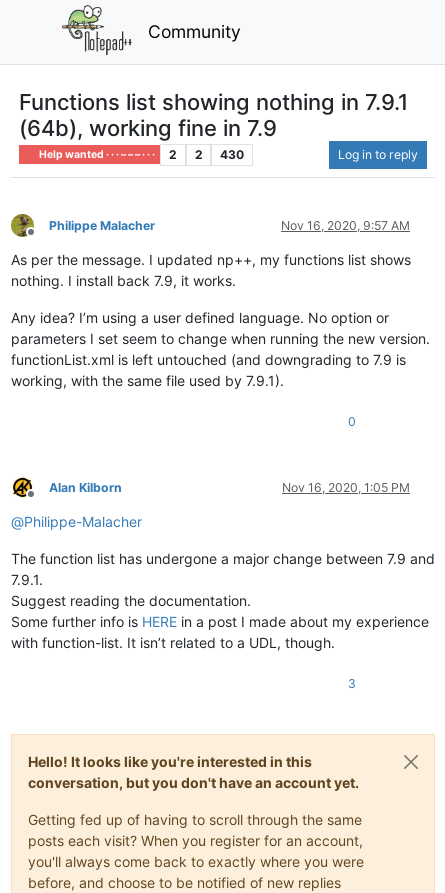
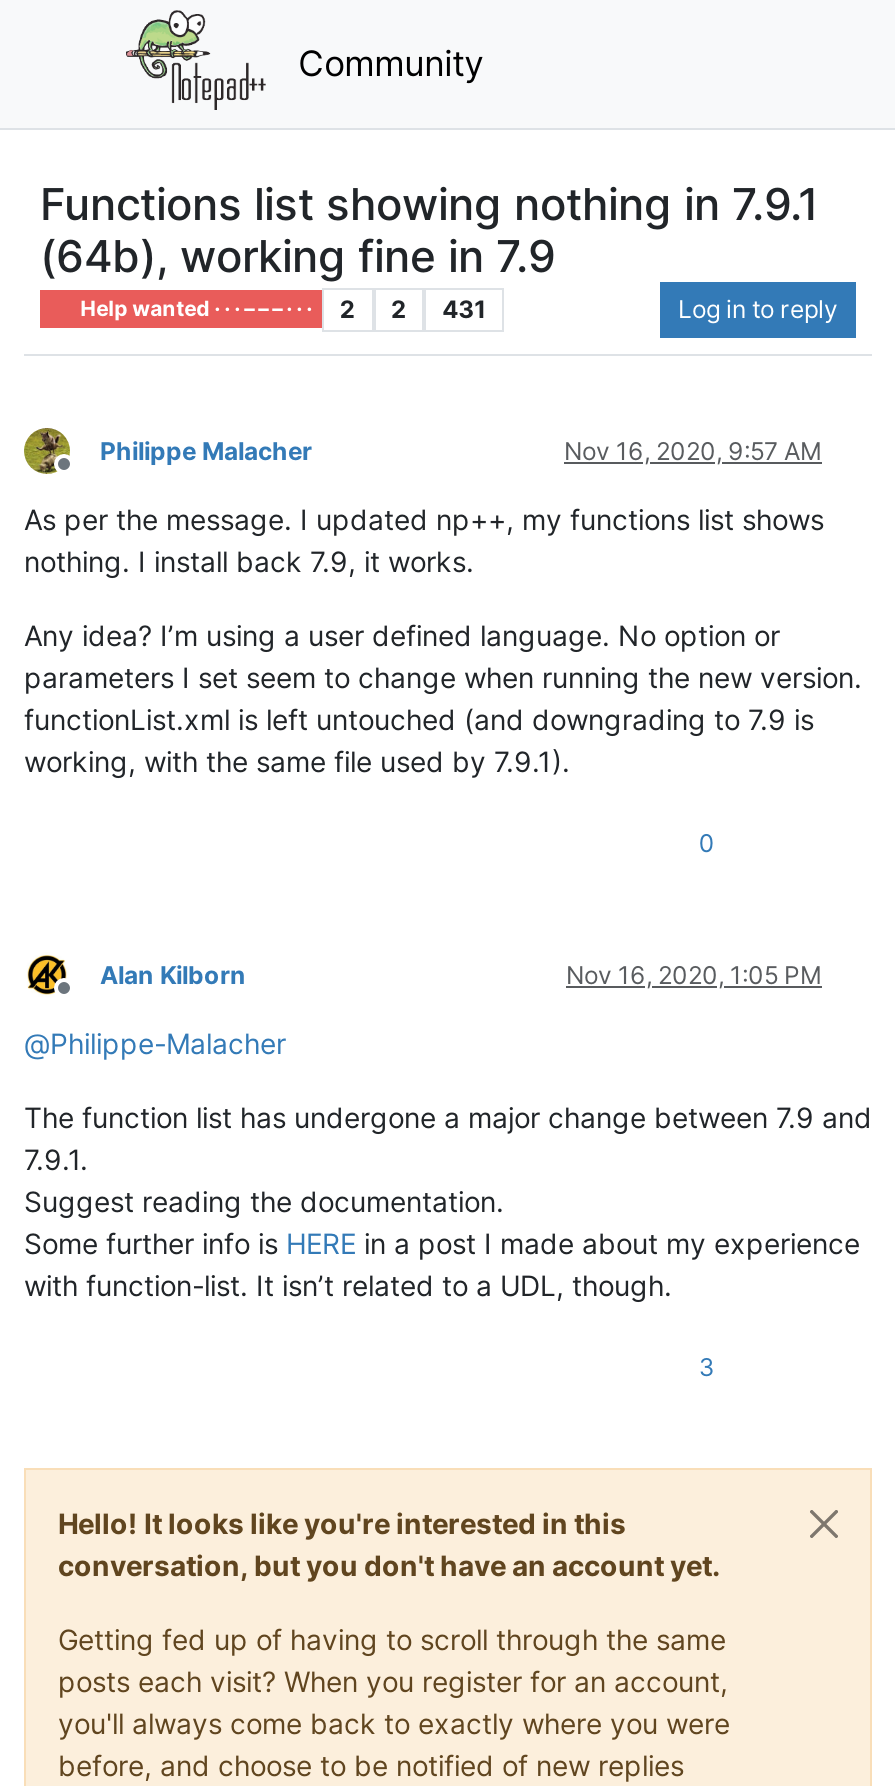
[37,147,244,162] Help wanted · · · – – – · · · 2 2 430 -> [76,294,486,324] Help wanted · · · – – – · · · 2 2 431

